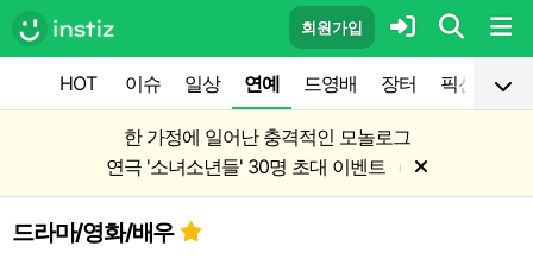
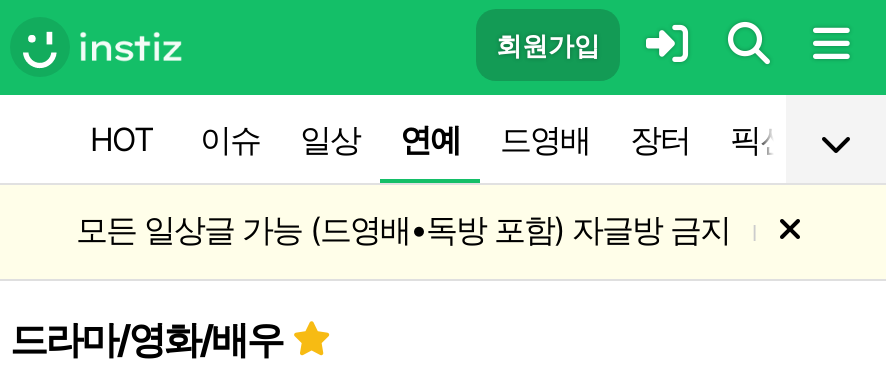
[106,125,410,178] 한 가정에 일어난 충격적인 모놀로그 | 연극 '소녀소년들' 30명 초대 이벤트 -> [76,209,730,249] 모든 일상글 가능 (드영배•독방 포함) 자글방 금지

